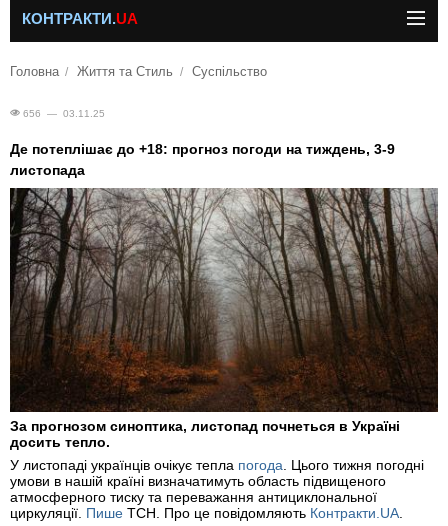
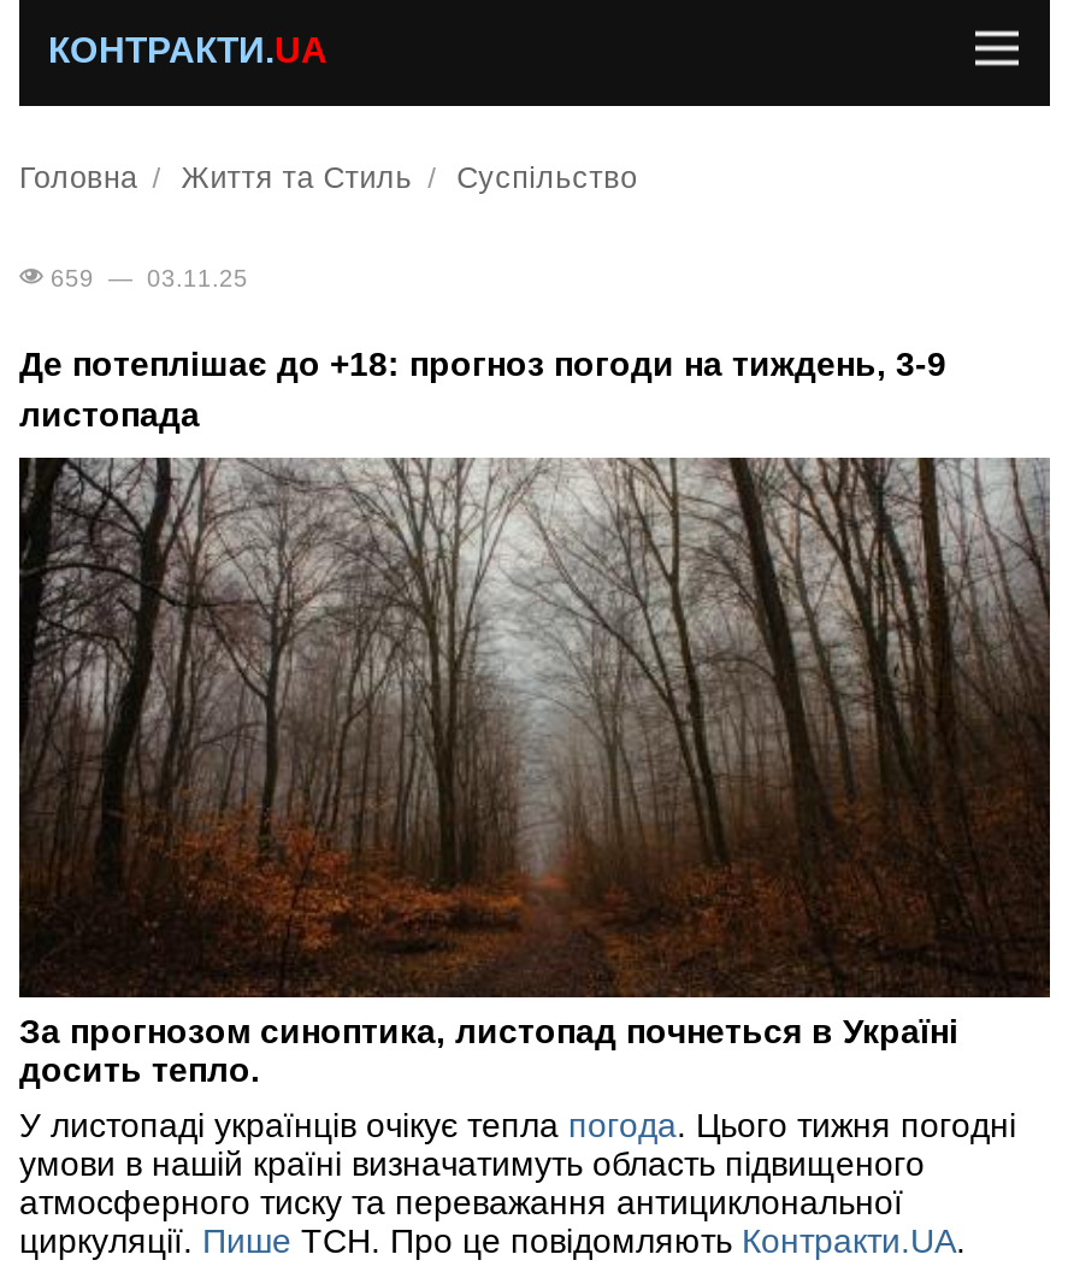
[20,108,105,119] 656 — 03.11.25 -> [43,265,248,291] 659 — 03.11.25

